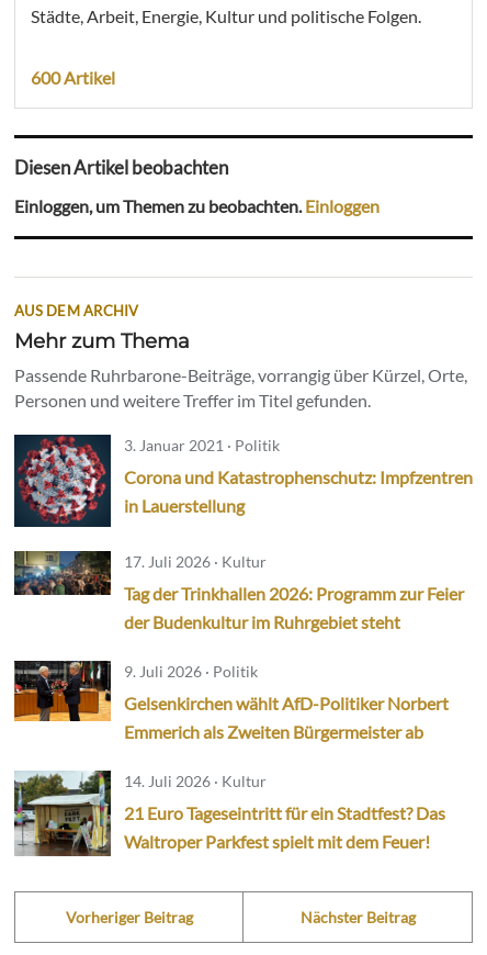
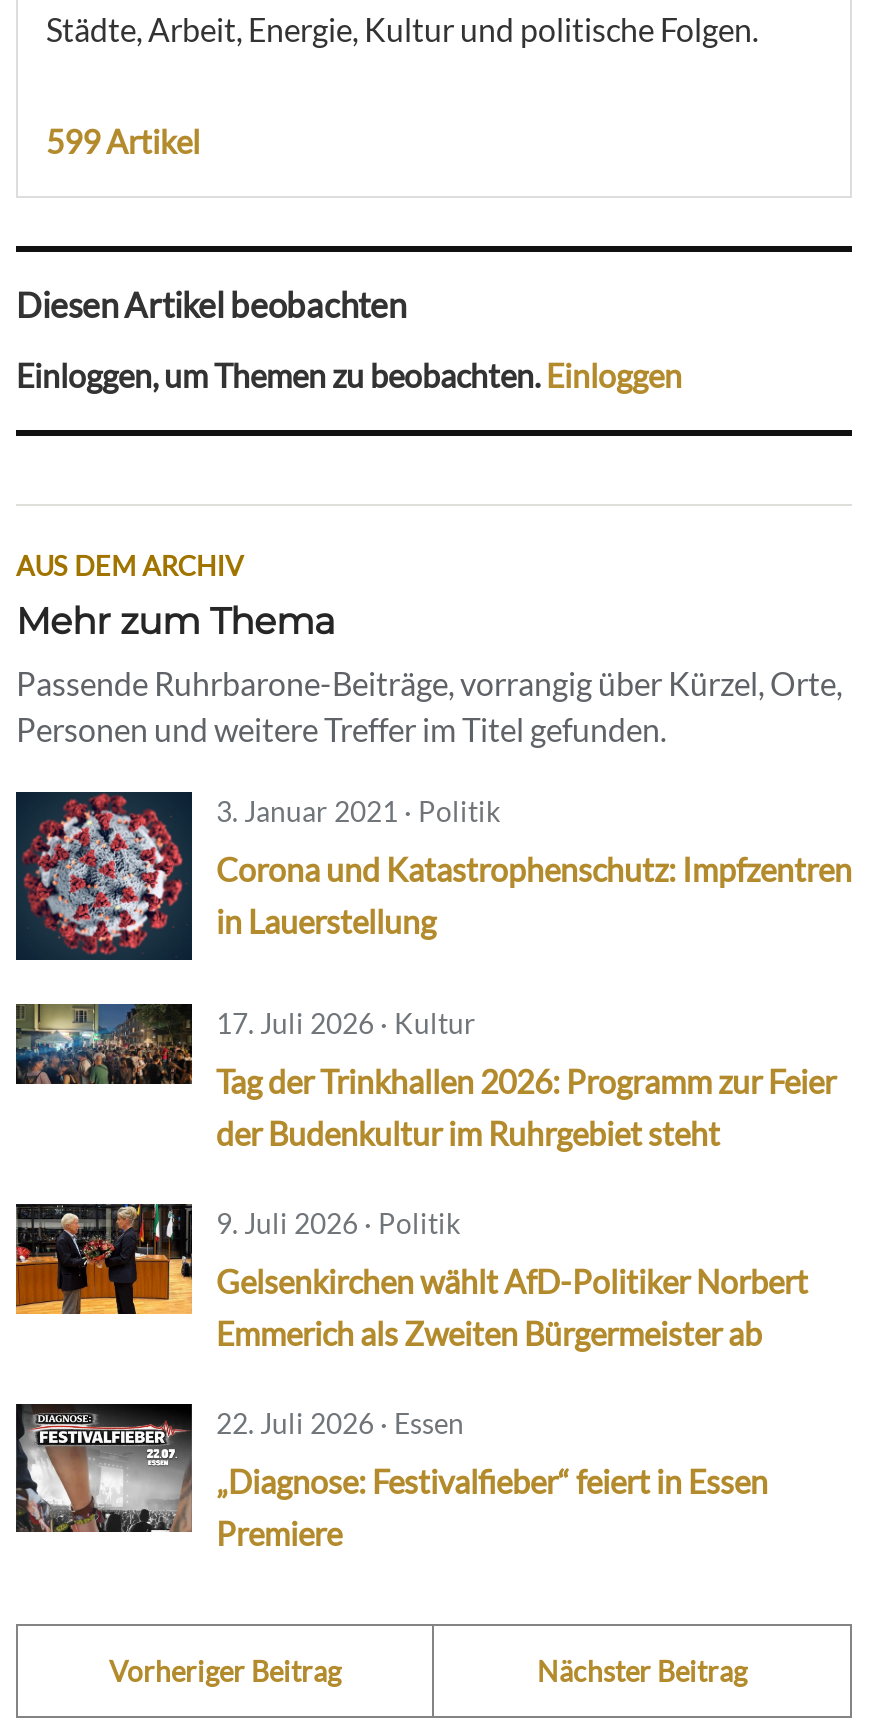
[31,67,115,88] 600 Artikel -> [46,123,200,161] 599 Artikel
[13,769,267,857] [image] | 14. Juli 2026 · Kultur -> [14,1402,464,1560] [image] | 22. Juli 2026 · Essen
[124,802,445,852] 21 Euro Tageseintritt für ein Stadtfest? Das | Waltroper Parkfest spielt mit dem Feuer! -> [216,1462,768,1552] „Diagnose: Festivalfieber“ feiert in Essen | Premiere

